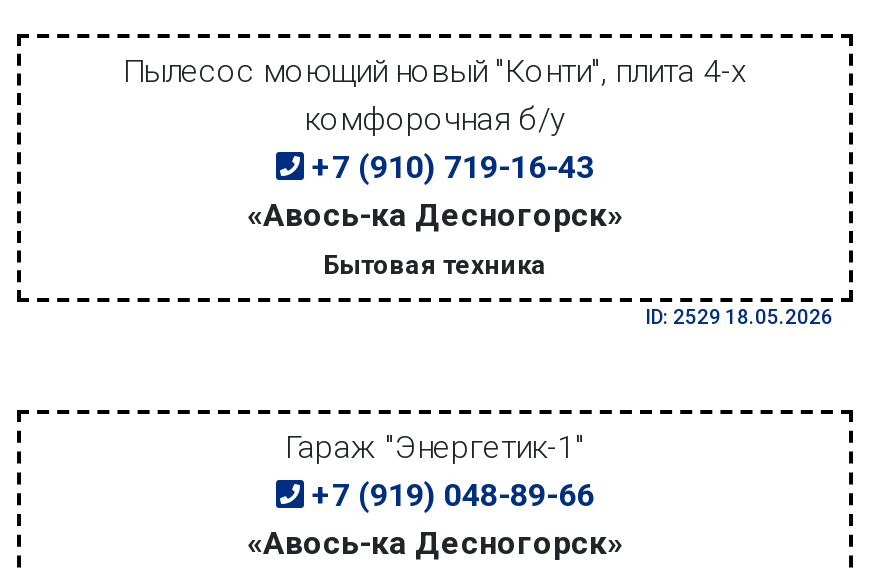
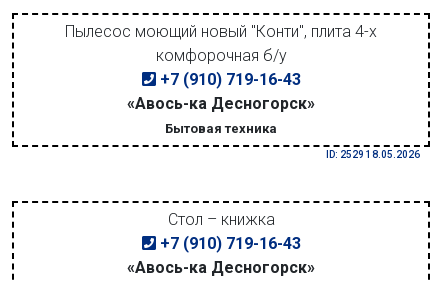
[285,428,594,514] Гараж "Энергетик-1" | +7 (919) 048-89-66 -> [155,210,300,253] Стол – книжка | +7 (910) 719-16-43

